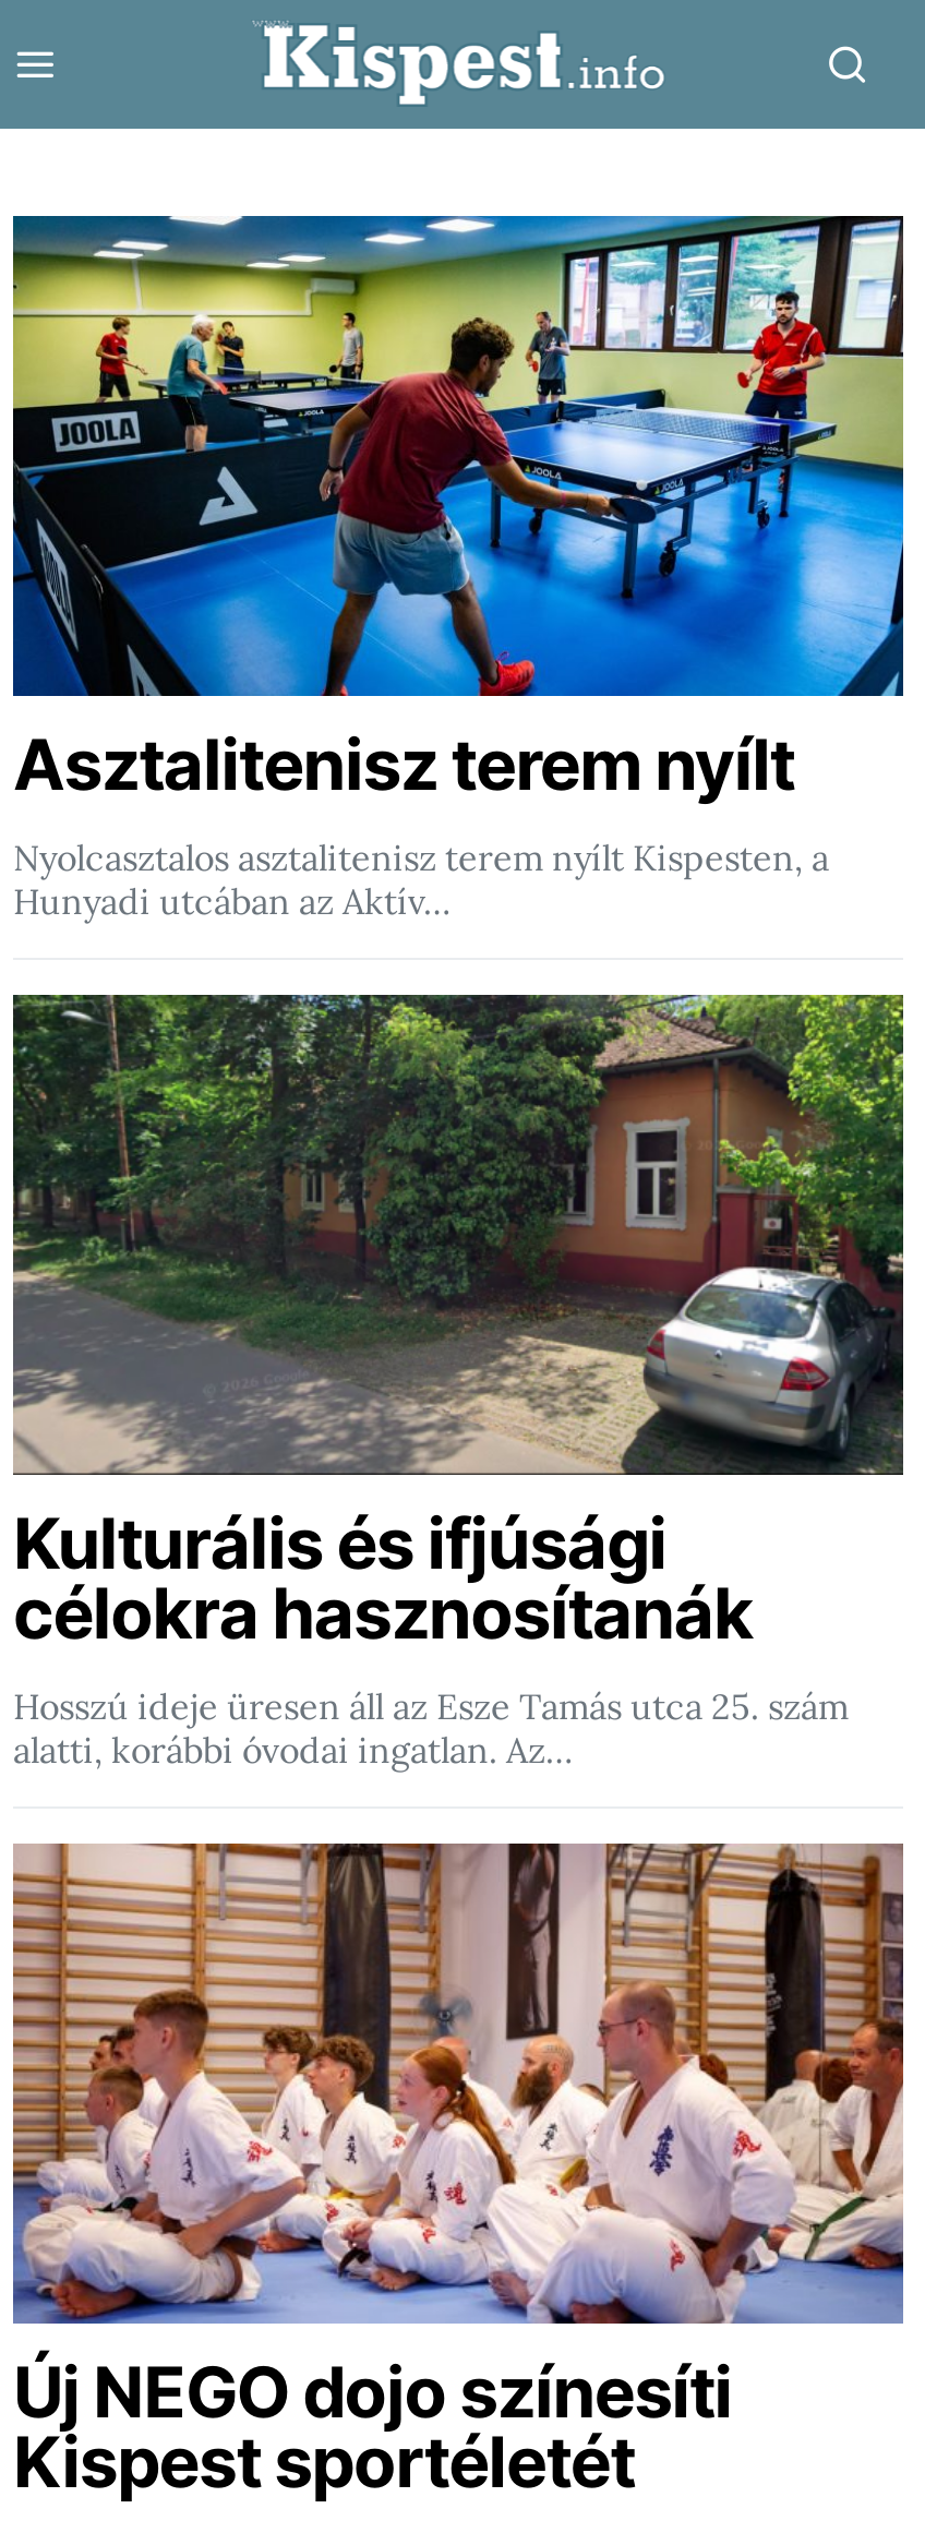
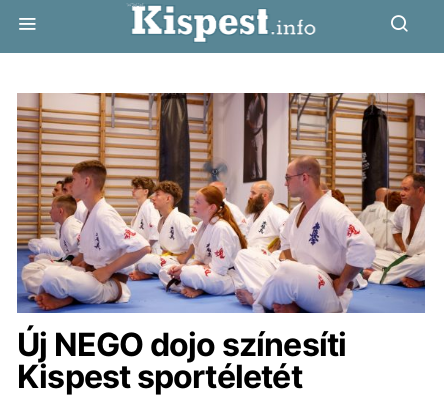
[11,214,905,923] [image] | Asztalitenisz terem nyílt | Nyolcasztalos asztalitenisz terem nyílt Kispesten, a | Hunyadi utcában az Aktív… -> none
[11,993,905,1772] [image] | Kulturális és ifjúsági | célokra hasznosítanák | Hosszú ideje üresen áll az Esze Tamás utca 25. szám | alatti, korábbi óvodai ingatlan. Az… -> none

